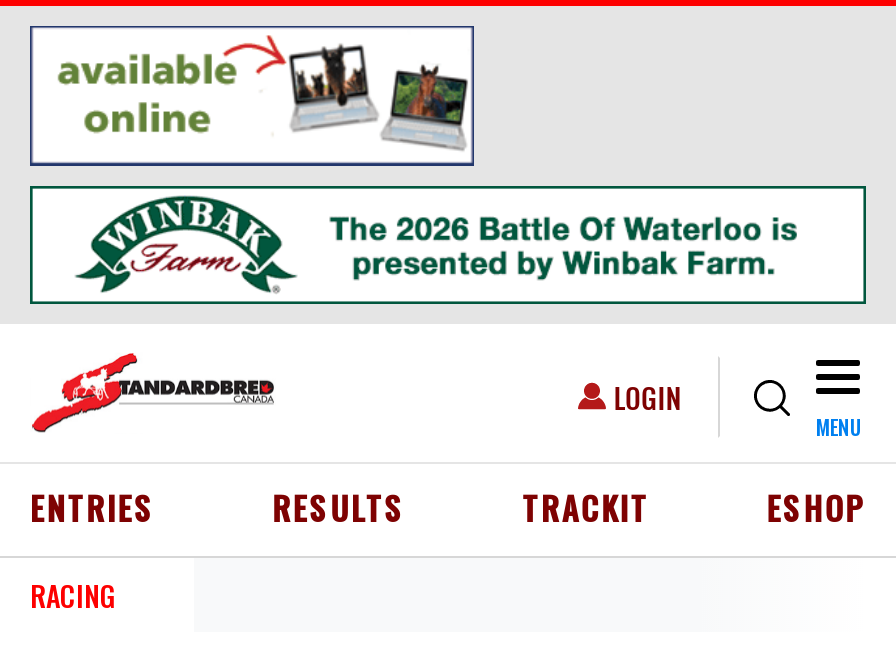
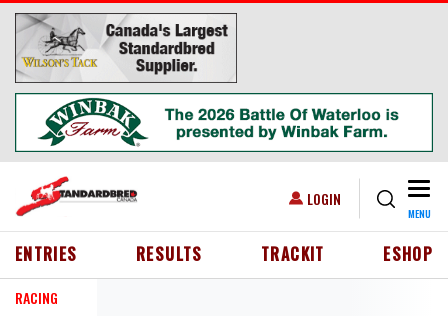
[32,40,472,166] [image] -> [15,22,233,82] [image]

